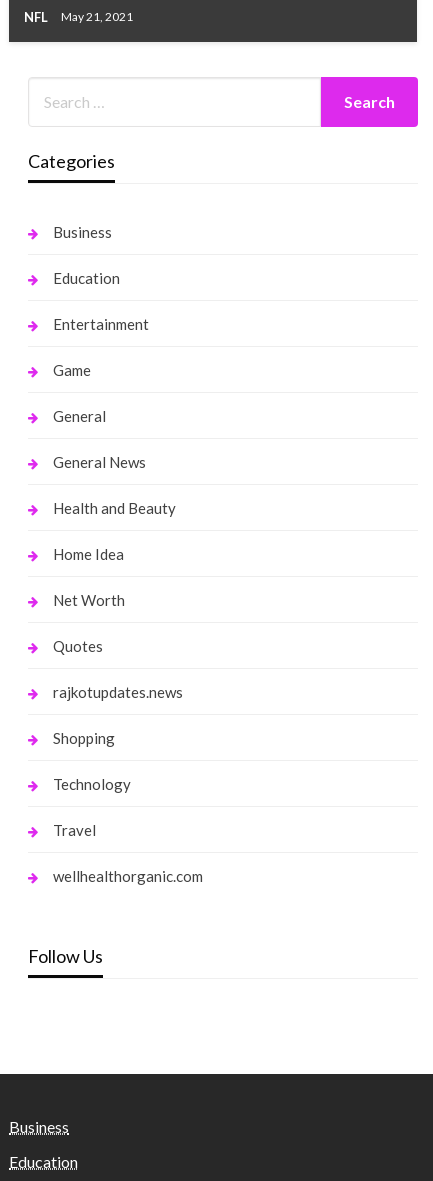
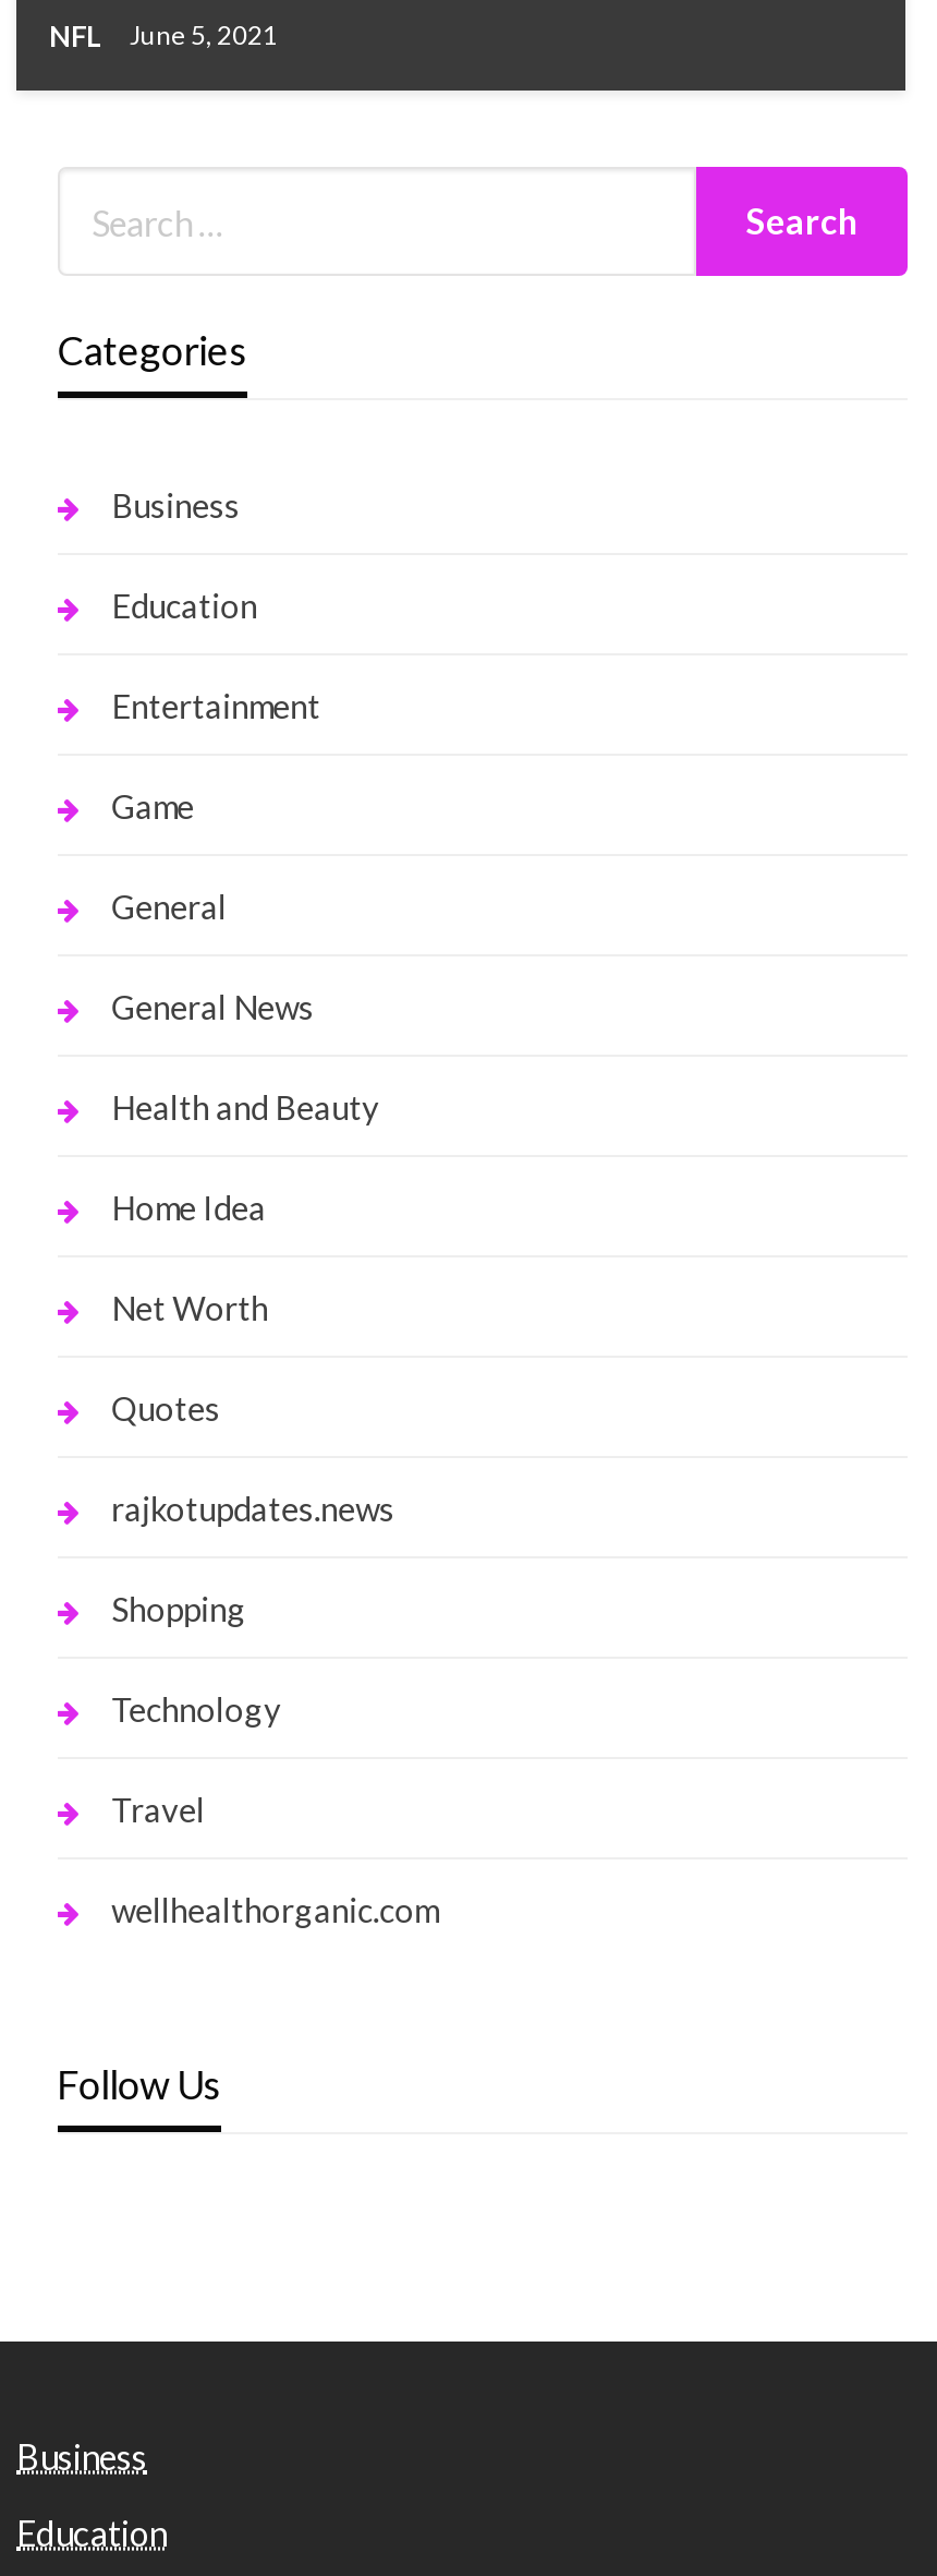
[24,9,133,25] NFL May 21, 2021 -> [49,18,278,53] NFL June 5, 2021

